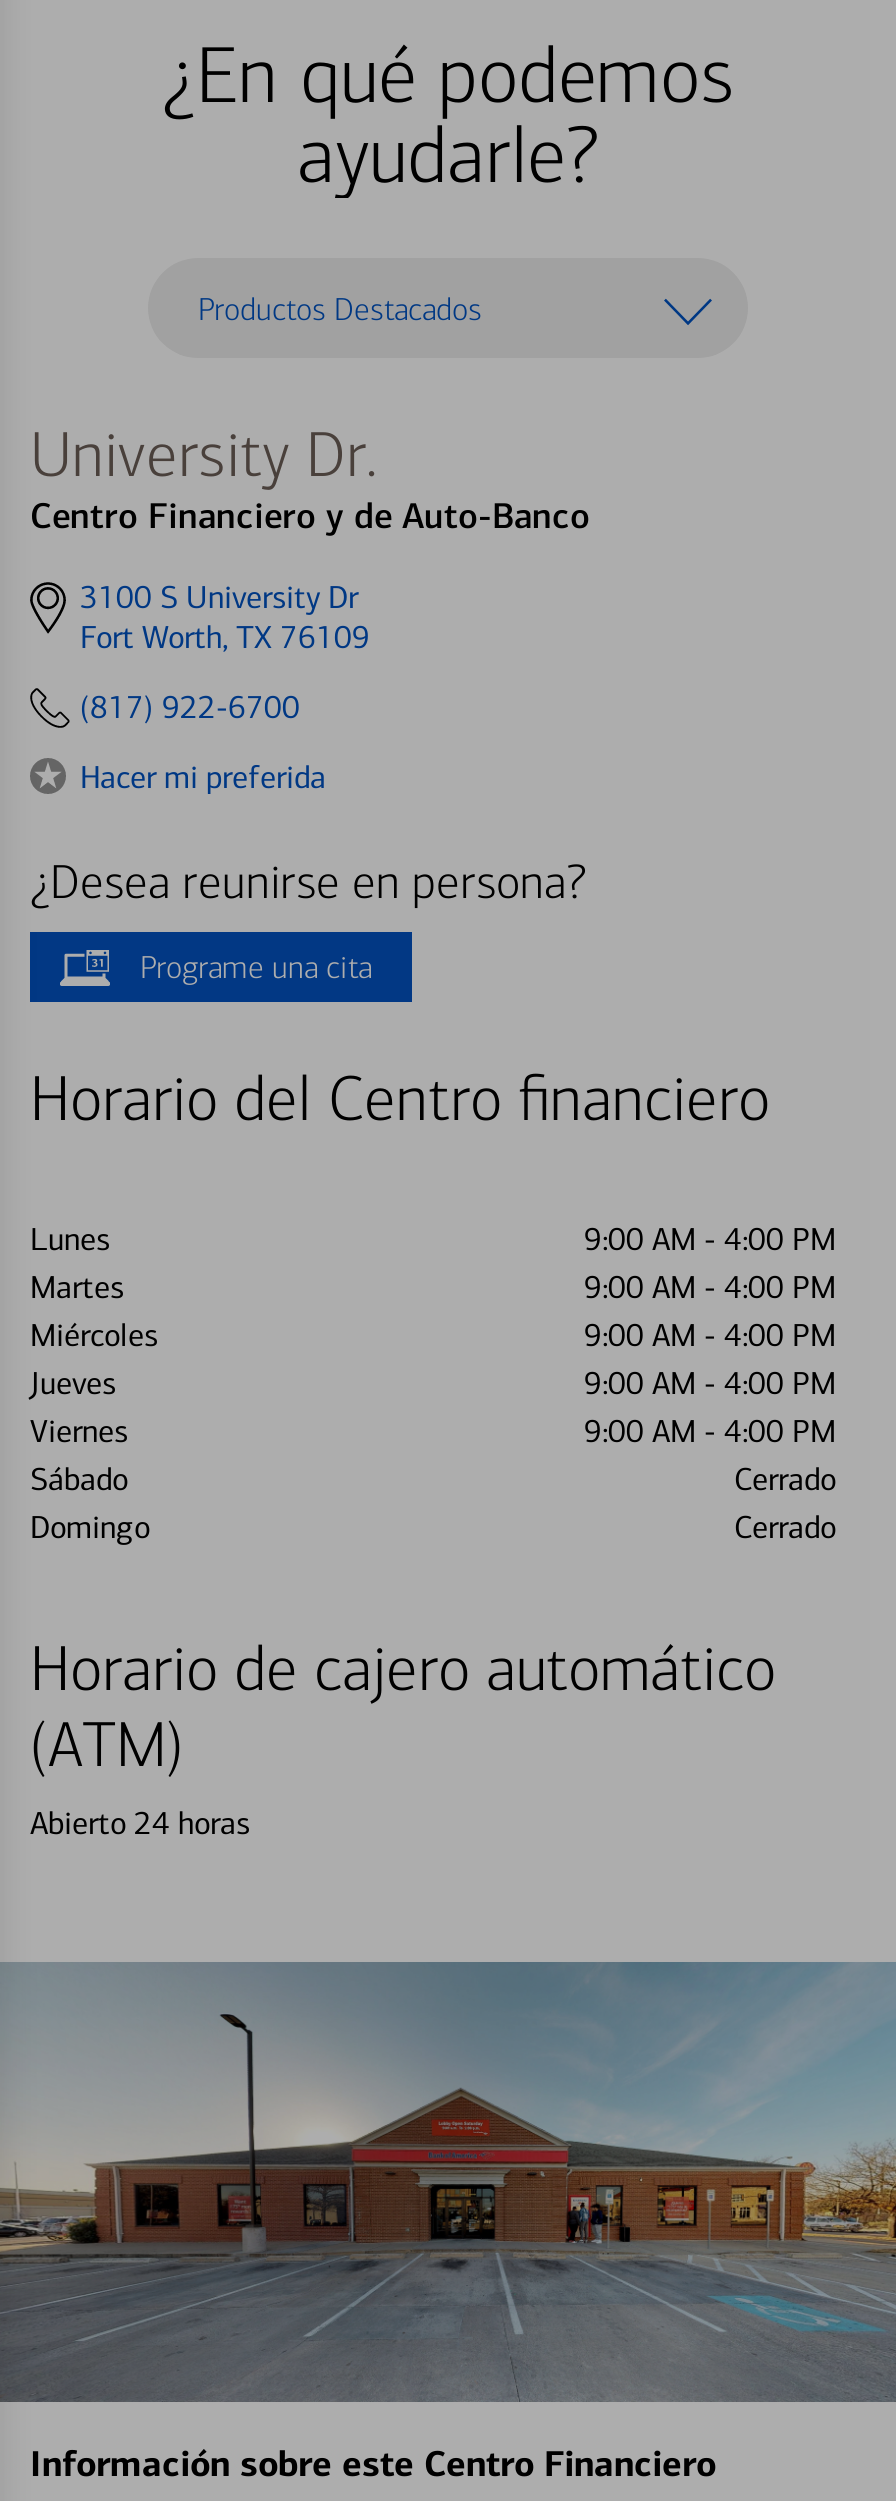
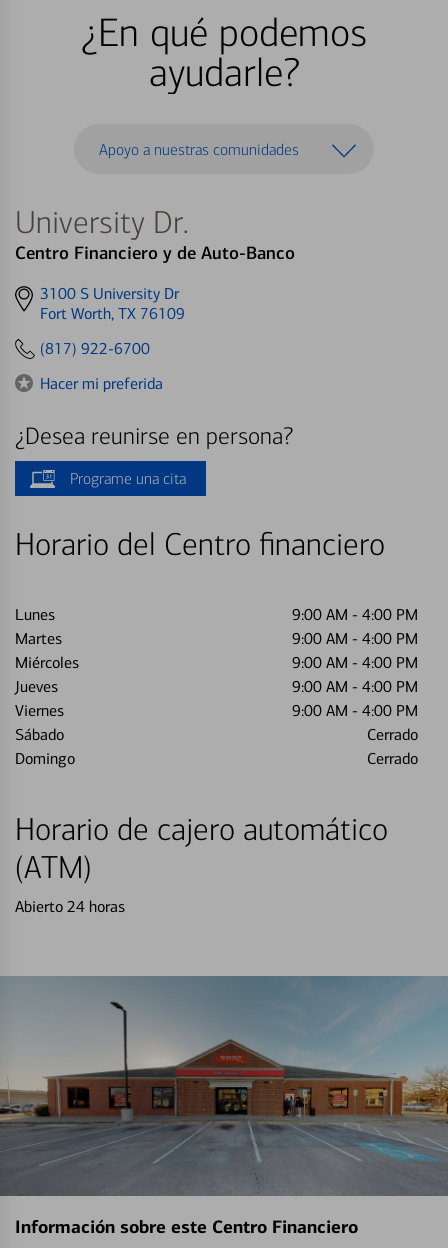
[198,289,482,327] Productos Destacados -> [99,139,299,158] Apoyo a nuestras comunidades

